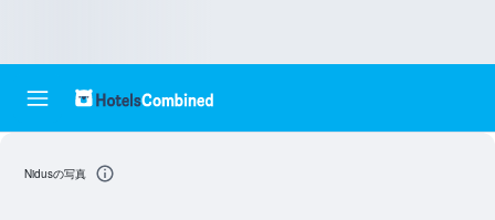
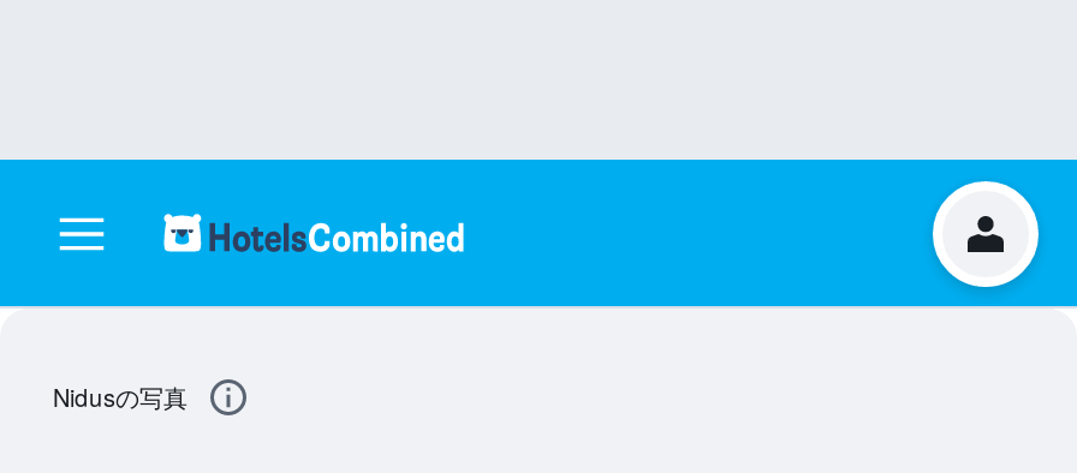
none -> [930,179,1041,289] [image]

